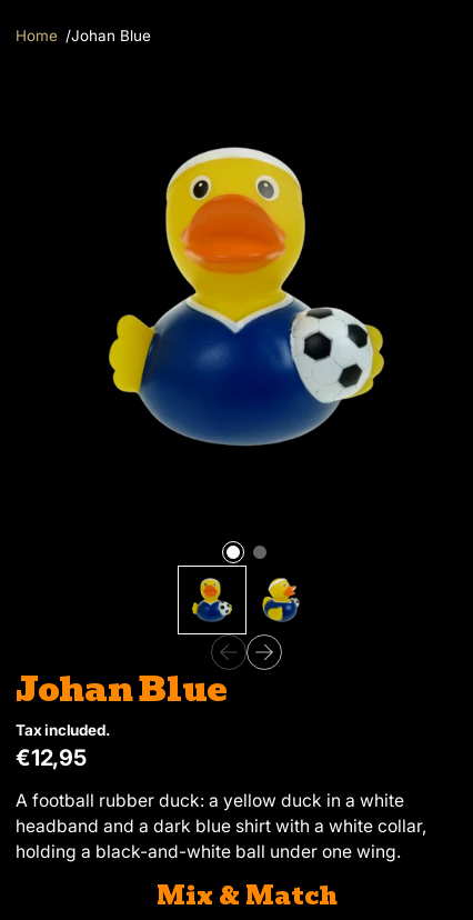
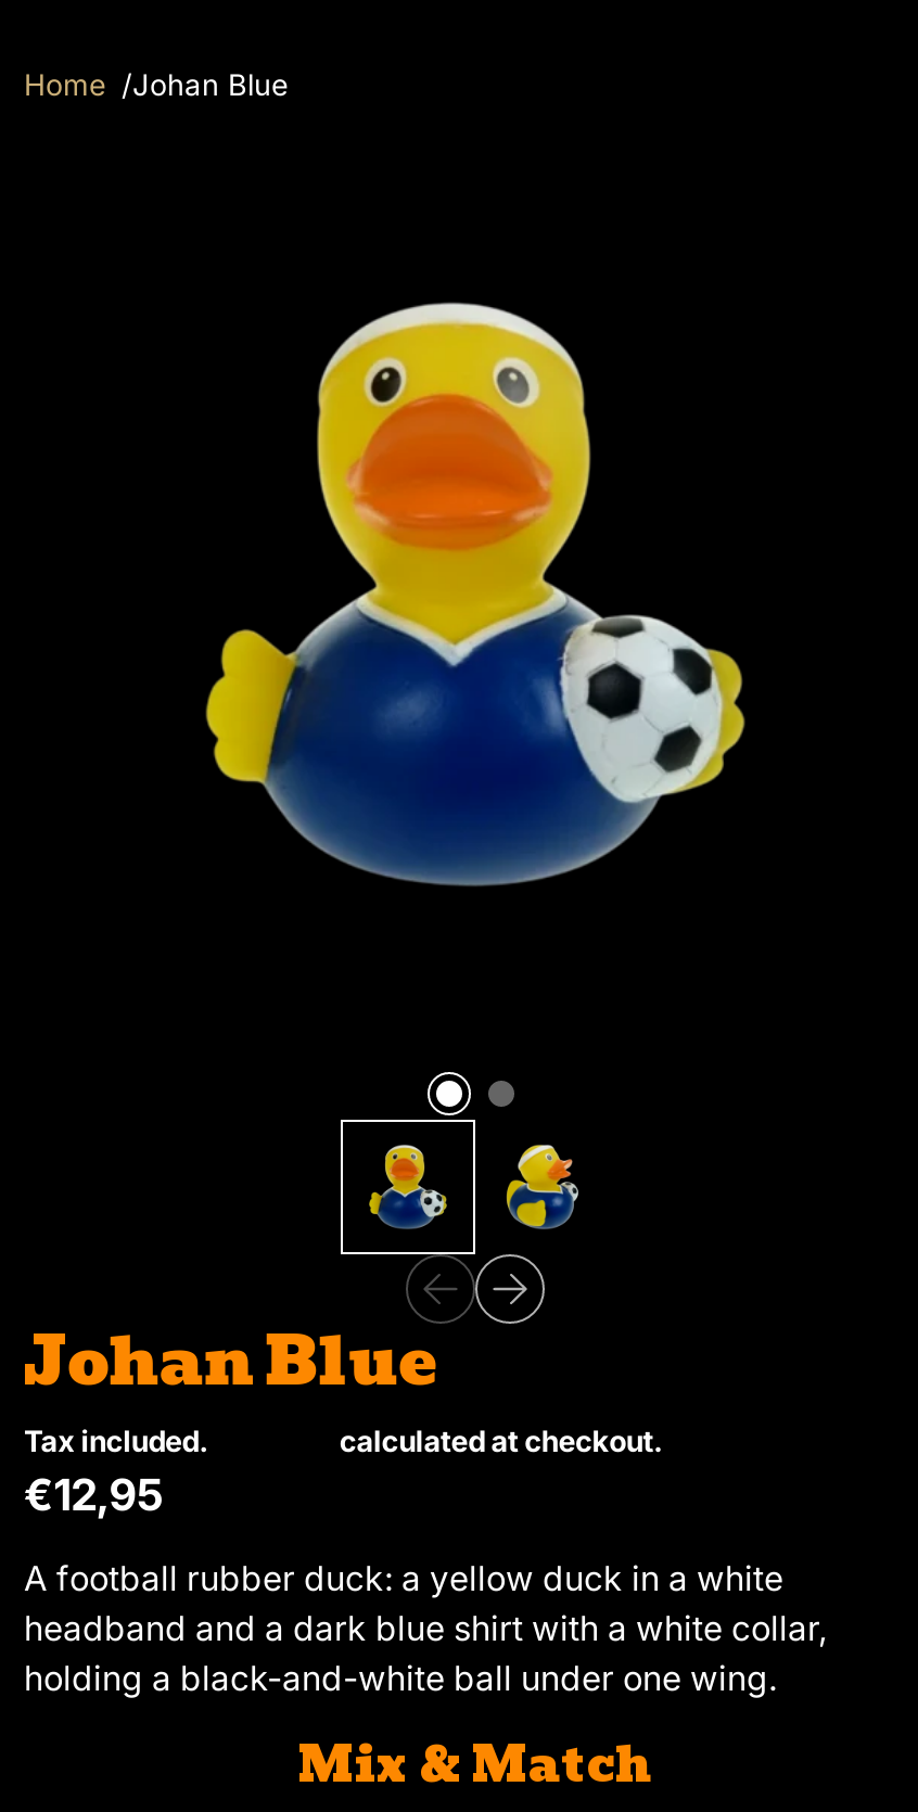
[16,721,109,739] Tax included. -> [24,1424,661,1458] Tax included. Shipping calculated at checkout.

